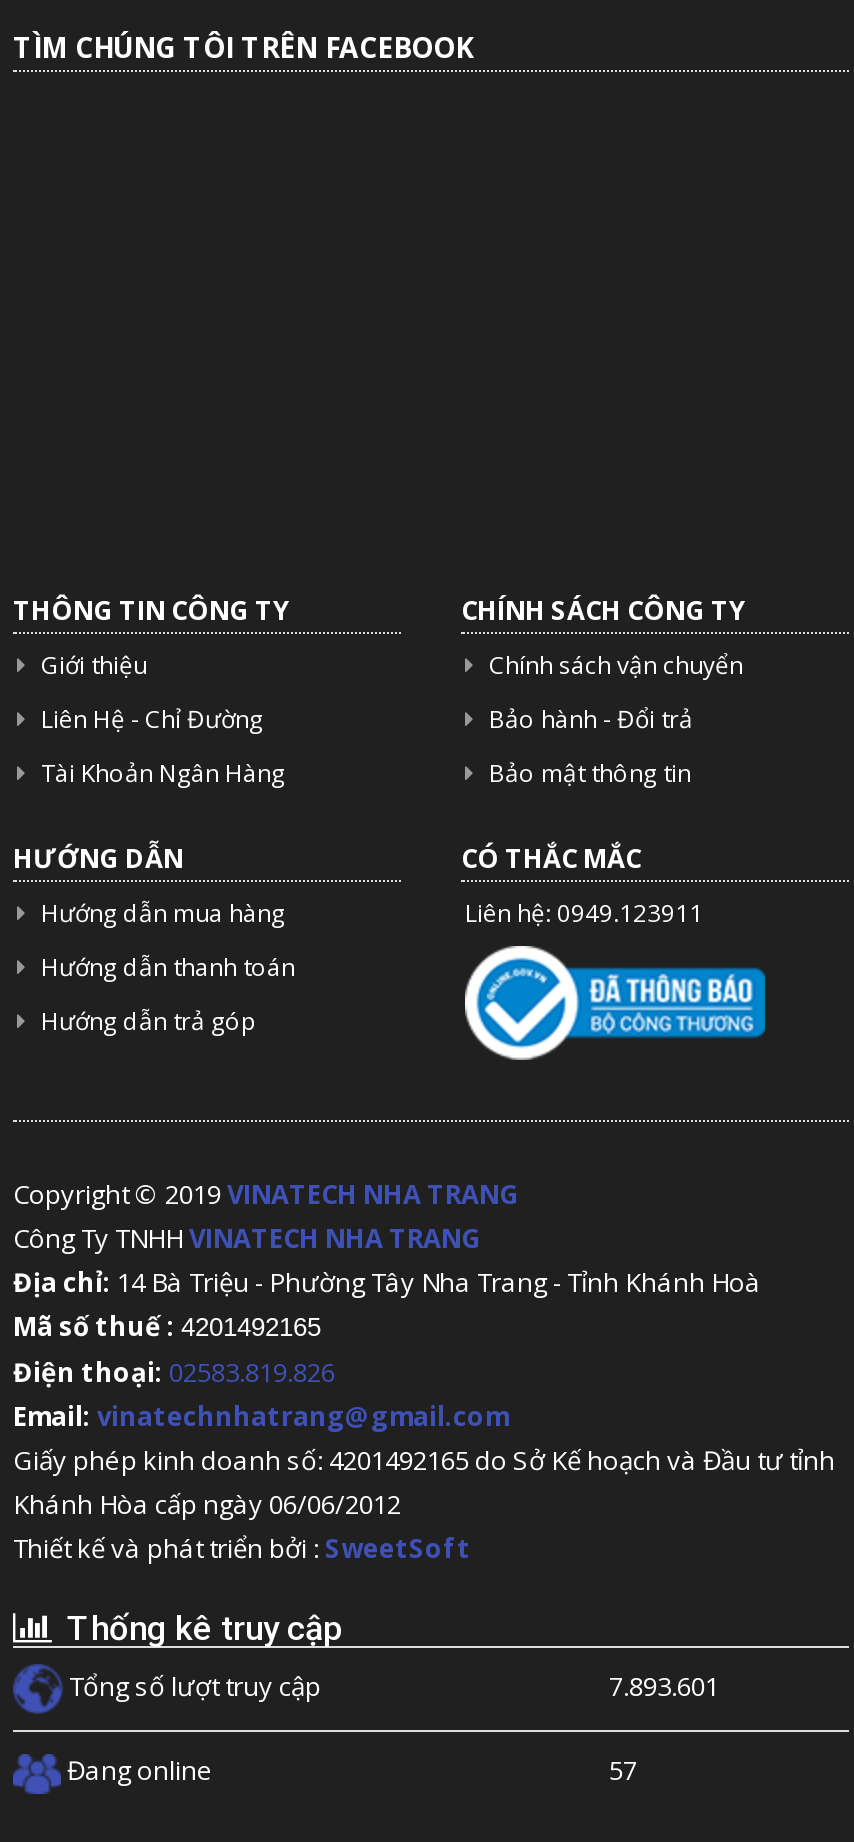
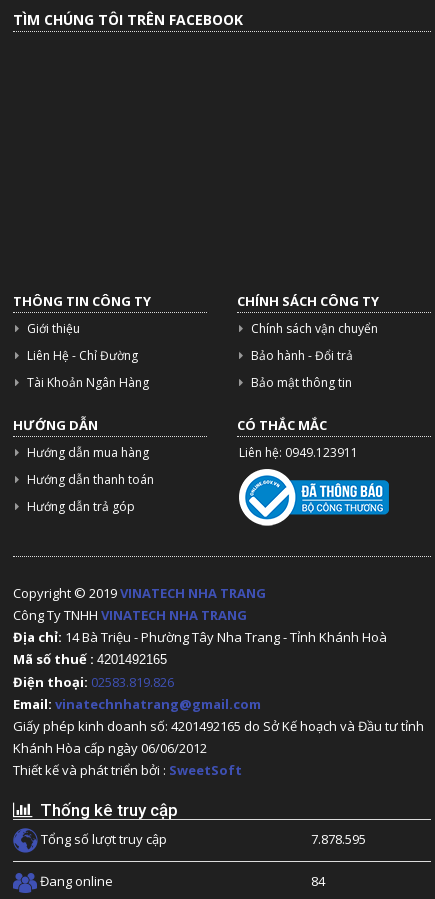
[609,1669,719,1705] 7.893.601 -> [311,830,366,848] 7.878.595
[609,1753,637,1789] 57 -> [311,872,325,890] 84

